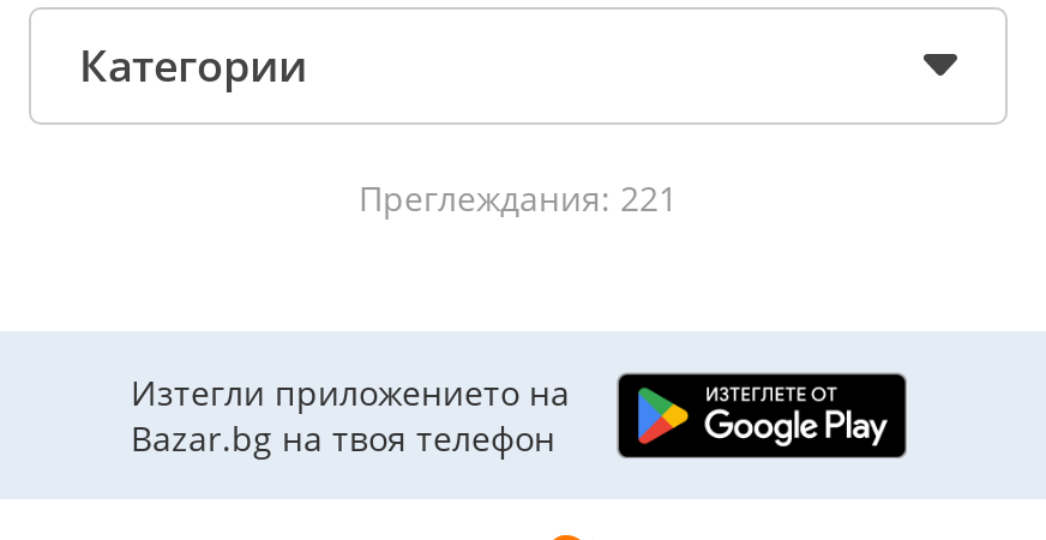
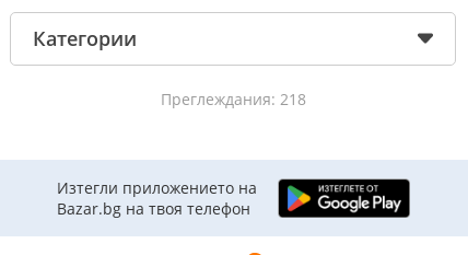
[359,175,678,221] Преглеждания: 221 -> [160,89,306,109] Преглеждания: 218

